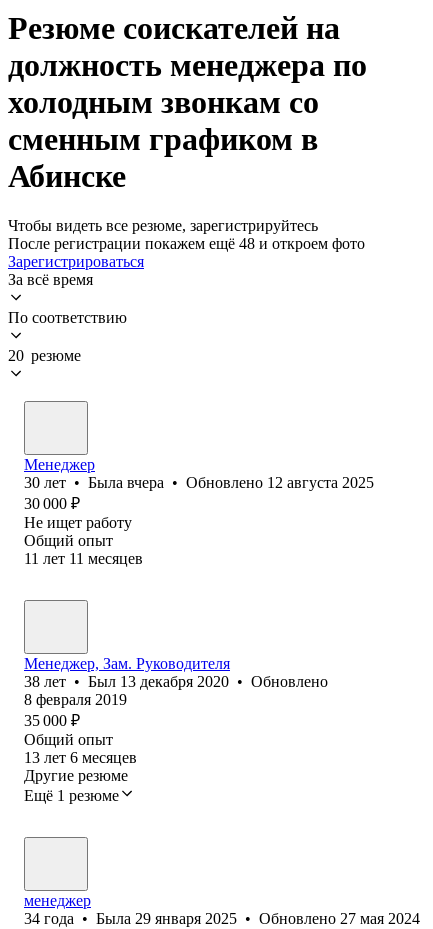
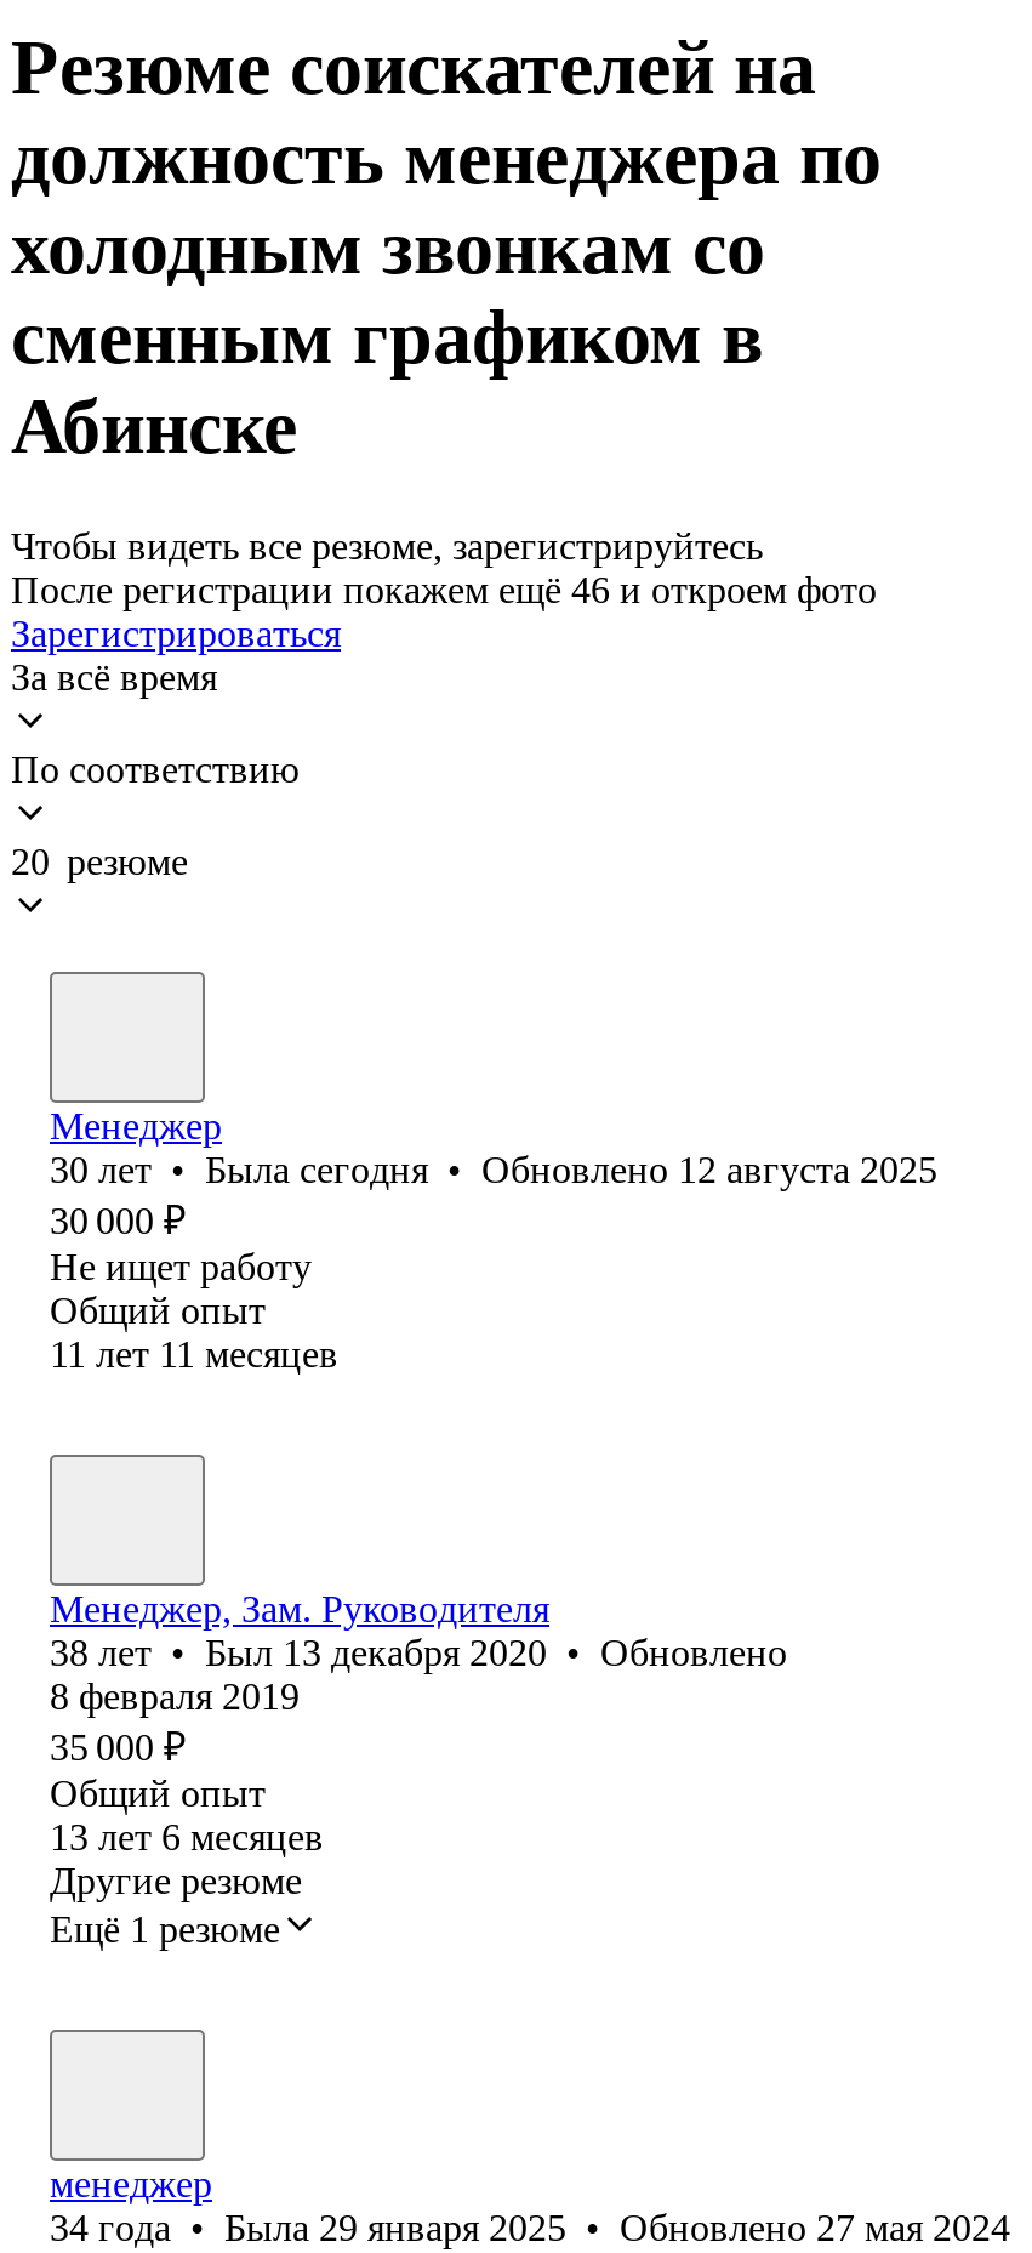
[8,235,365,252] После регистрации покажем ещё 48 и откроем фото -> [11,569,877,610] После регистрации покажем ещё 46 и откроем фото
[24,474,374,491] 30 лет • Была вчера • Обновлено 12 августа 2025 -> [50,1149,937,1190] 30 лет • Была сегодня • Обновлено 12 августа 2025

